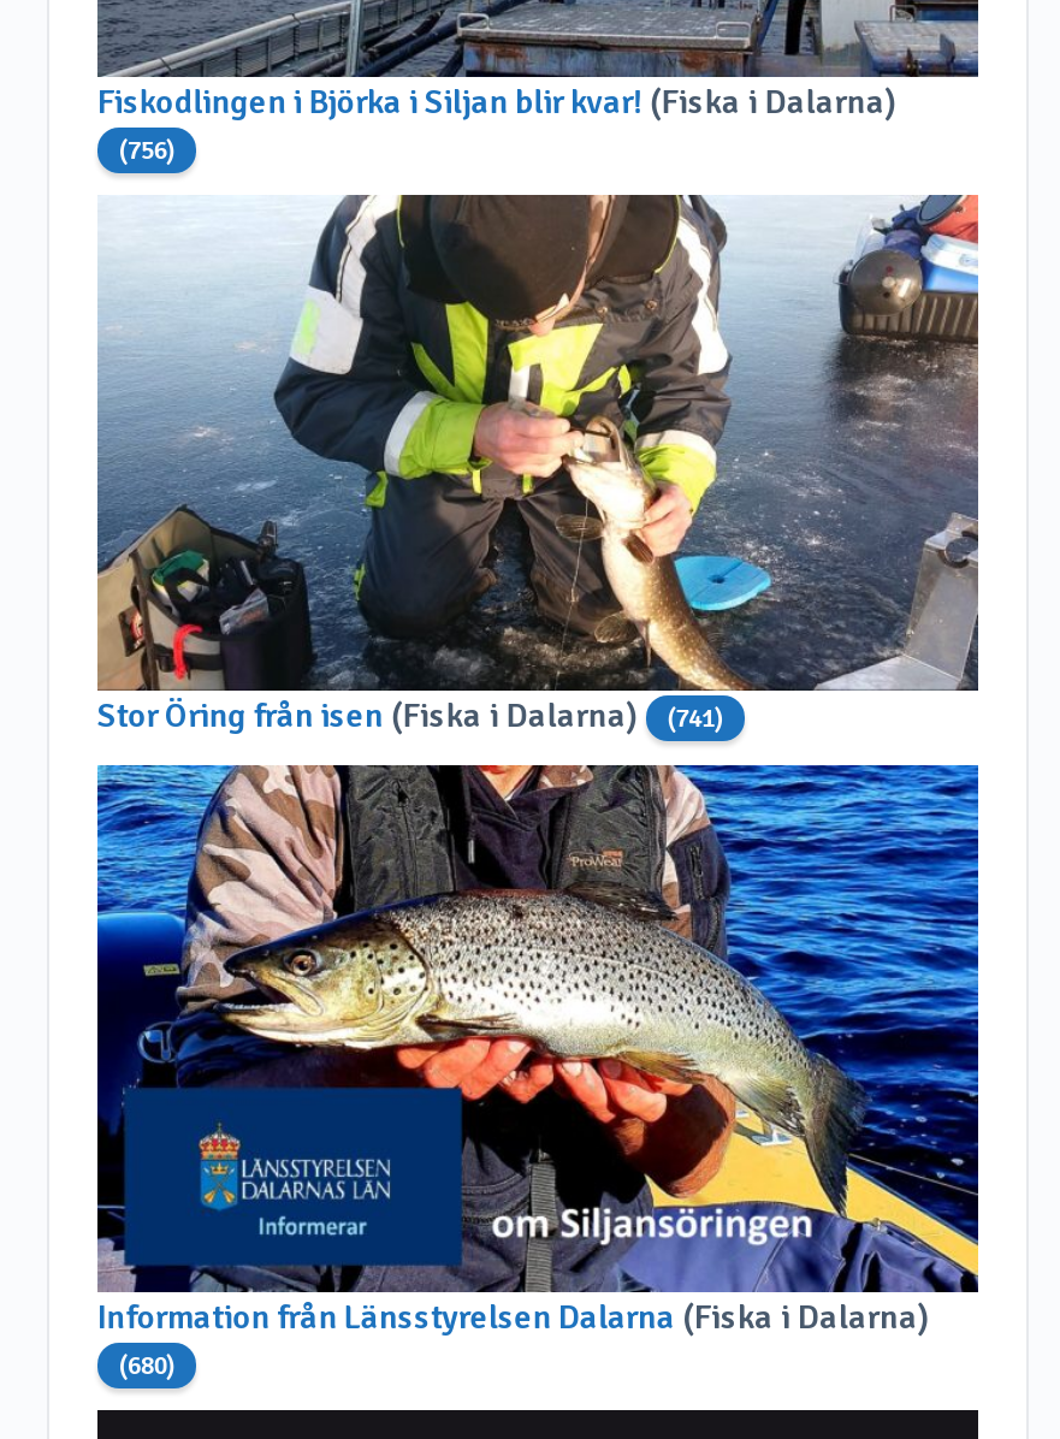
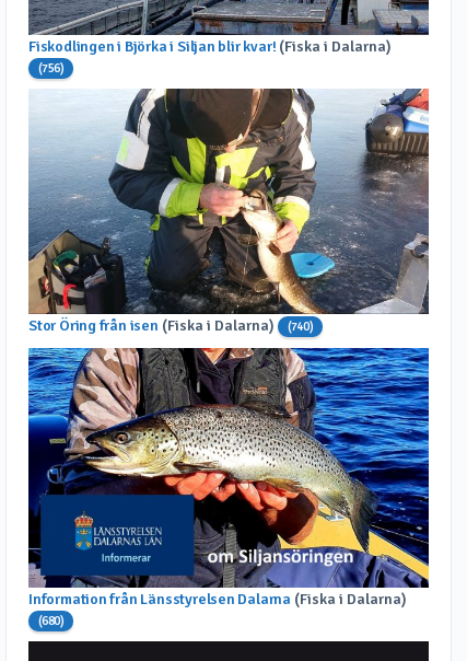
[97,695,723,736] Stor Öring från isen (Fiska i Dalarna) (741) -> [28,316,313,335] Stor Öring från isen (Fiska i Dalarna) (740)

